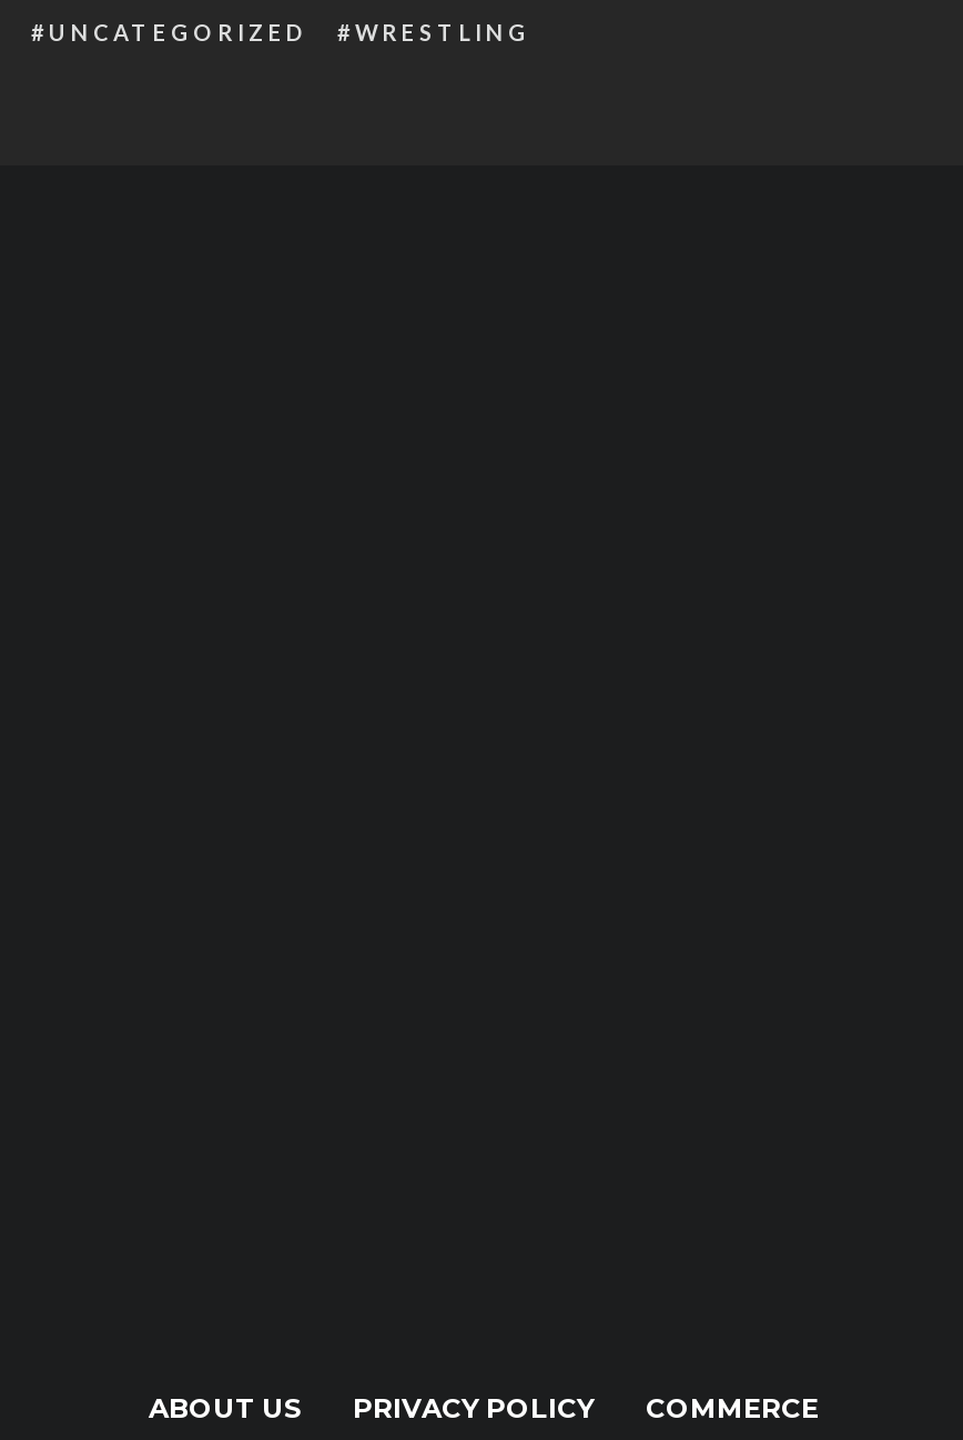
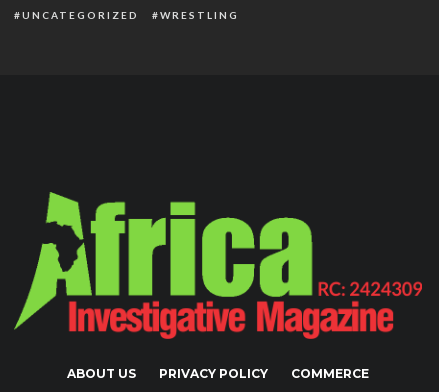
none -> [14,191,423,340] [image]

